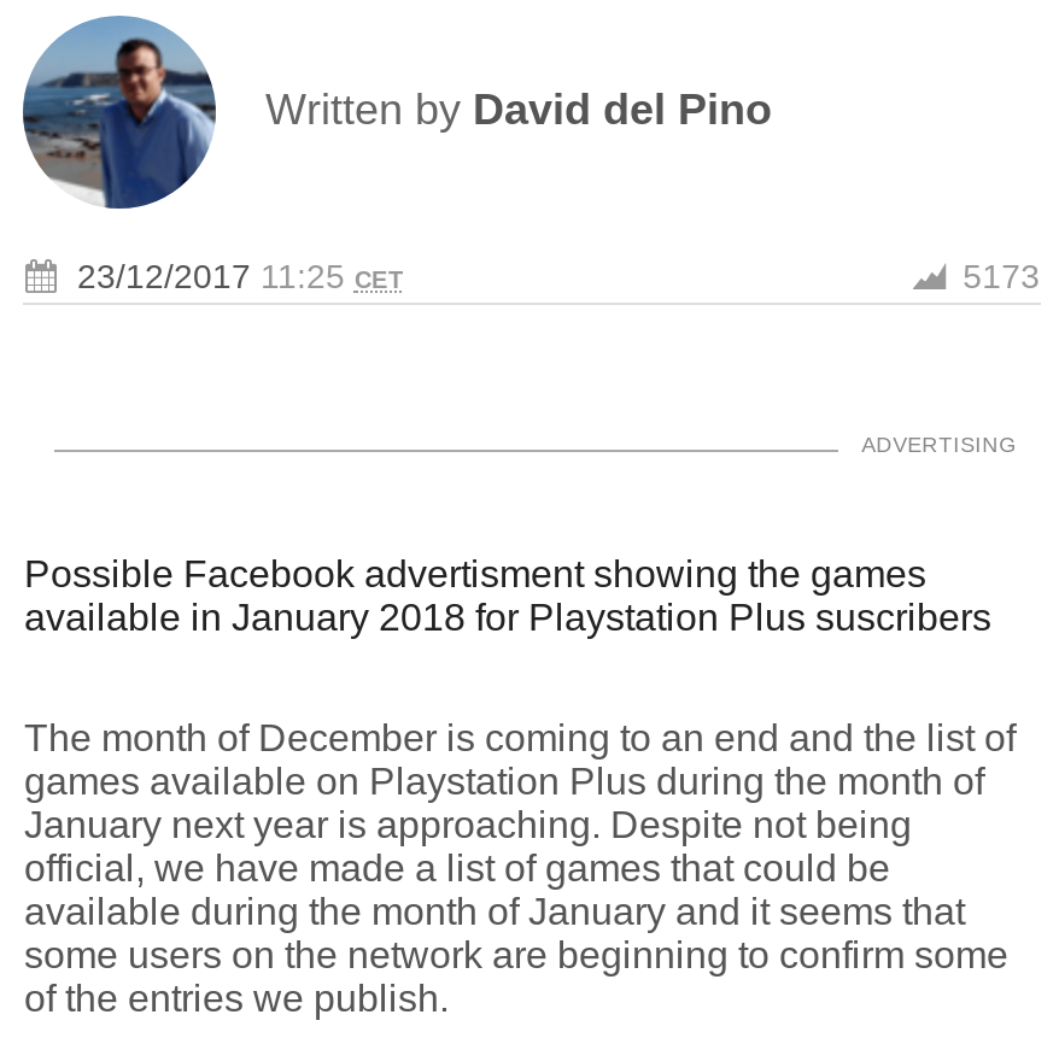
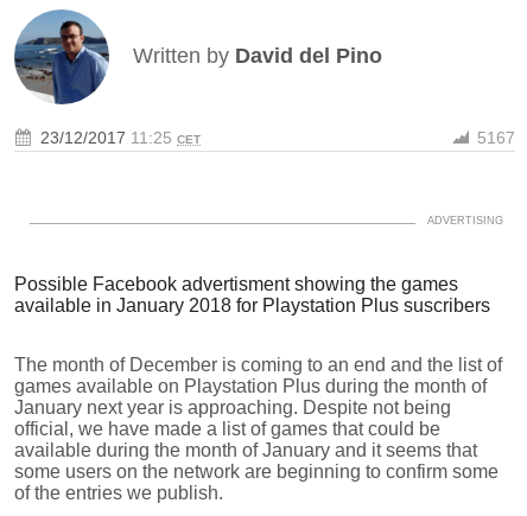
[963,257,1040,295] 5173 -> [477,128,515,147] 5167

